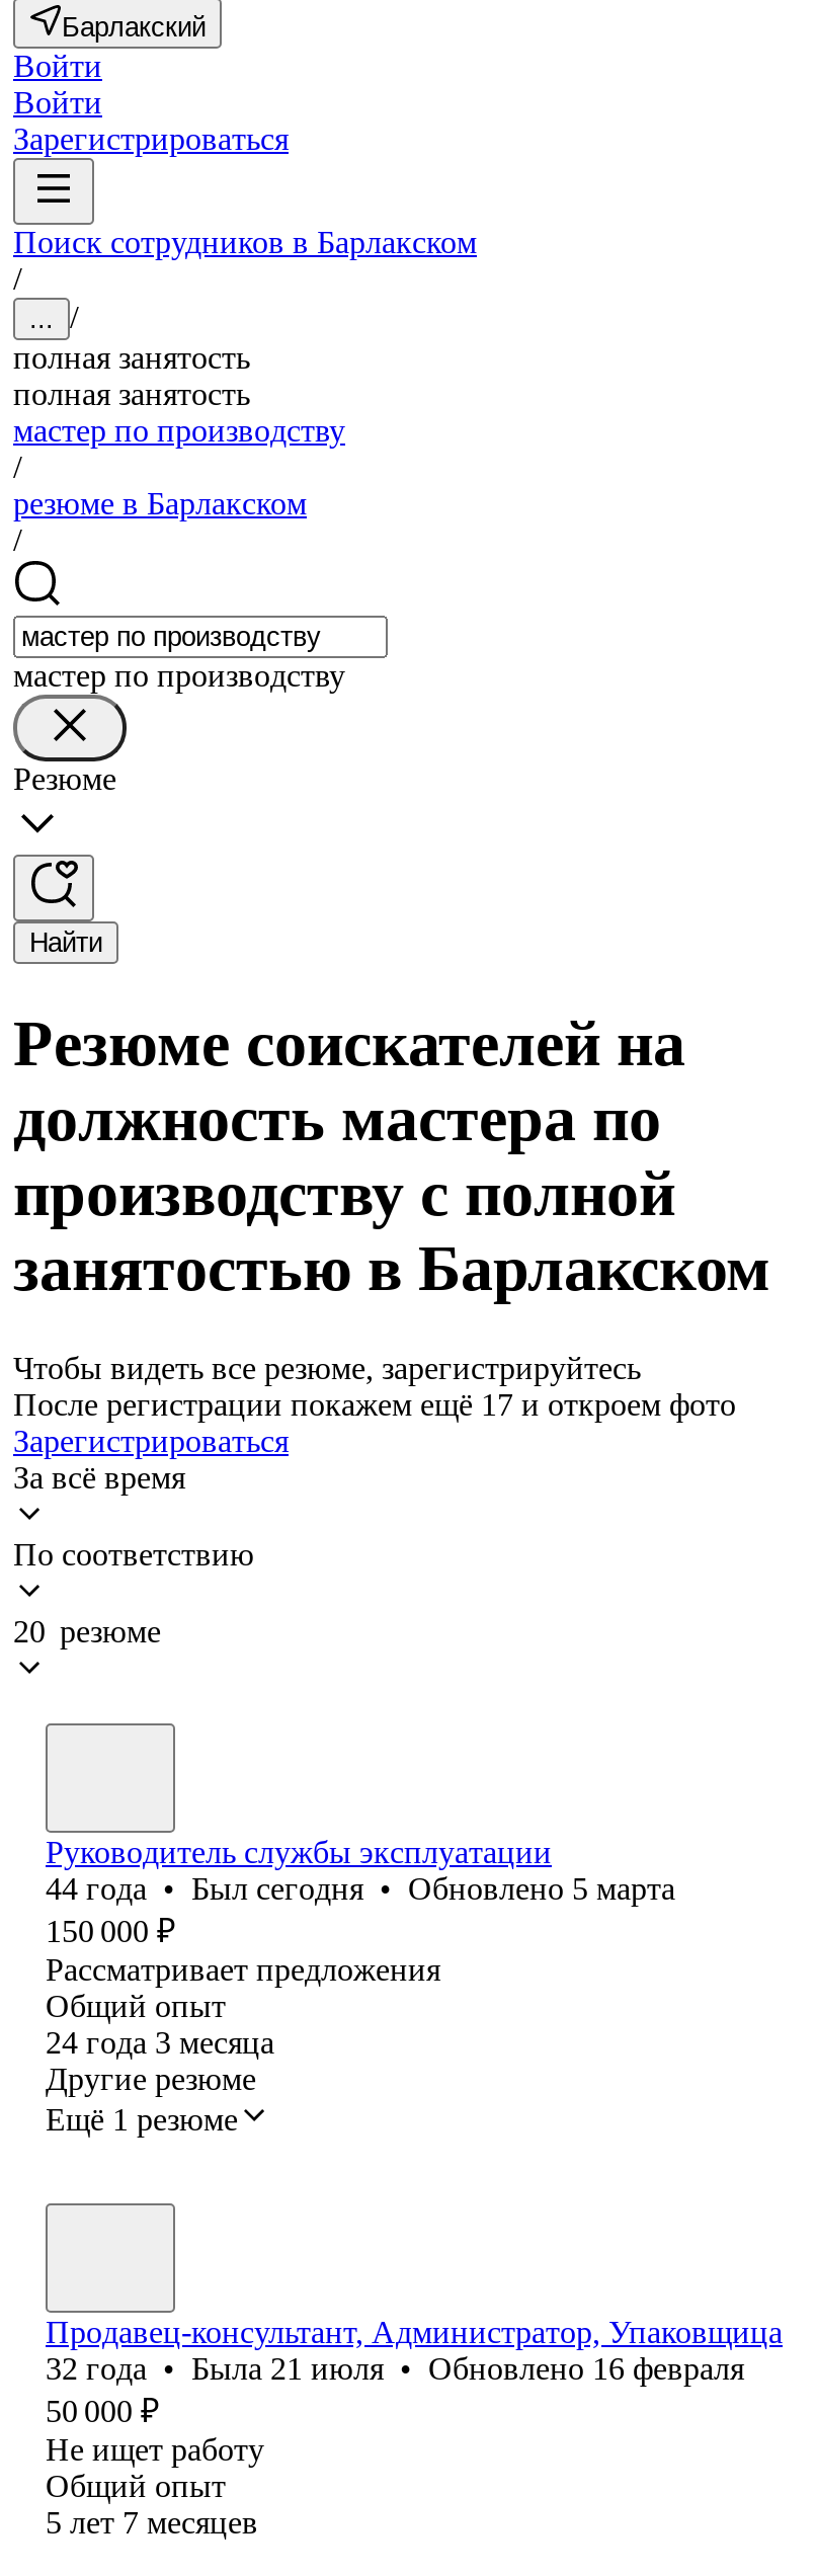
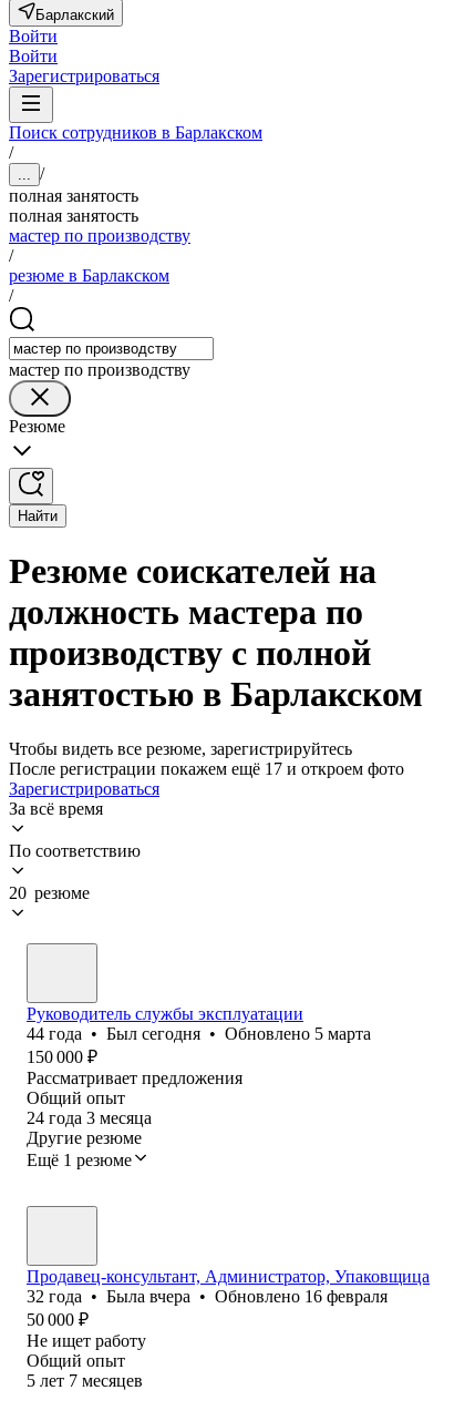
[46,2351,744,2385] 32 года • Была 21 июля • Обновлено 16 февраля -> [27,1287,388,1306] 32 года • Была вчера • Обновлено 16 февраля

